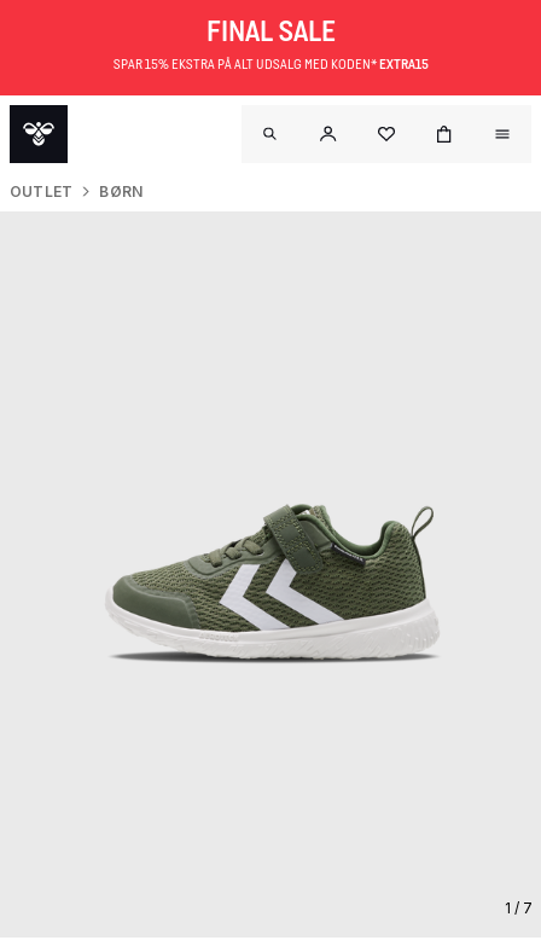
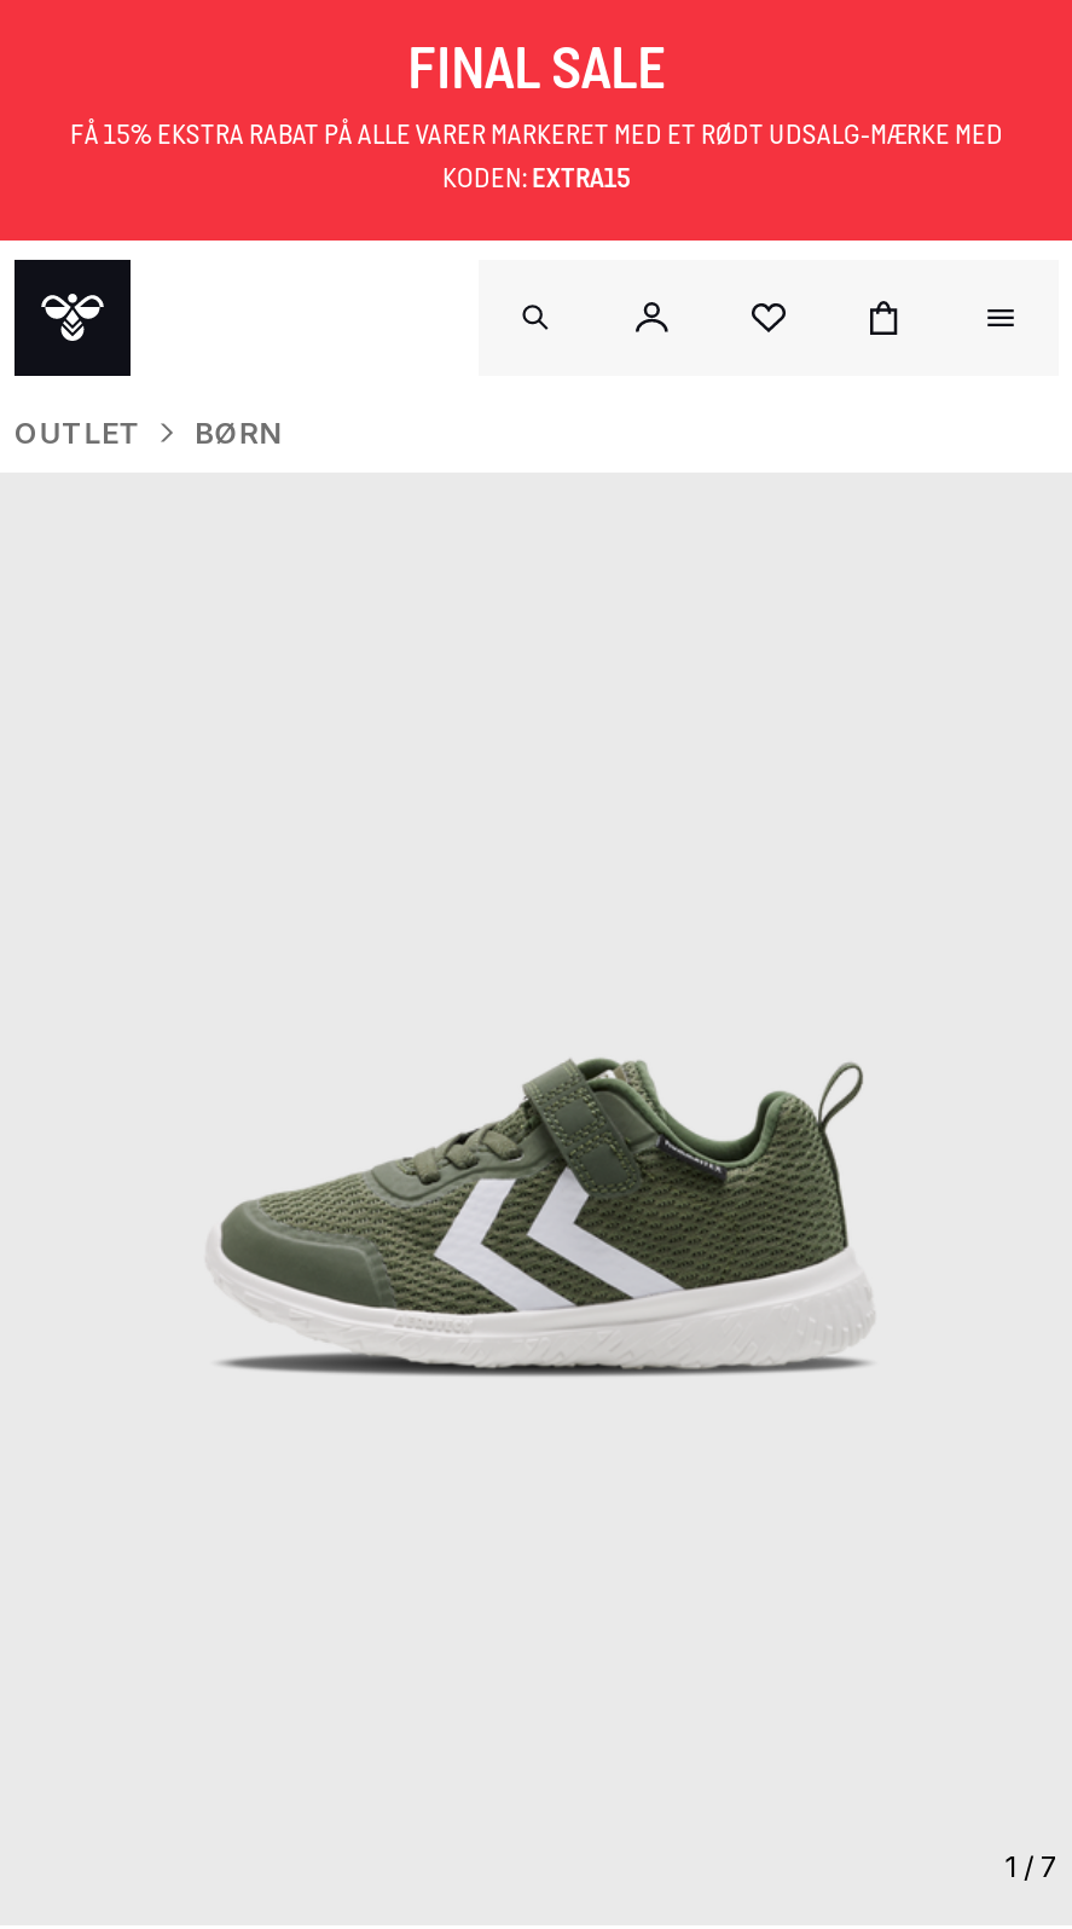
[113,56,428,71] SPAR 15% EKSTRA PÅ ALT UDSALG MED KODEN* EXTRA15 -> [70,117,1003,192] FÅ 15% EKSTRA RABAT PÅ ALLE VARER MARKERET MED ET RØDT UDSALG-MÆRKE MED | KODEN: EXTRA15

